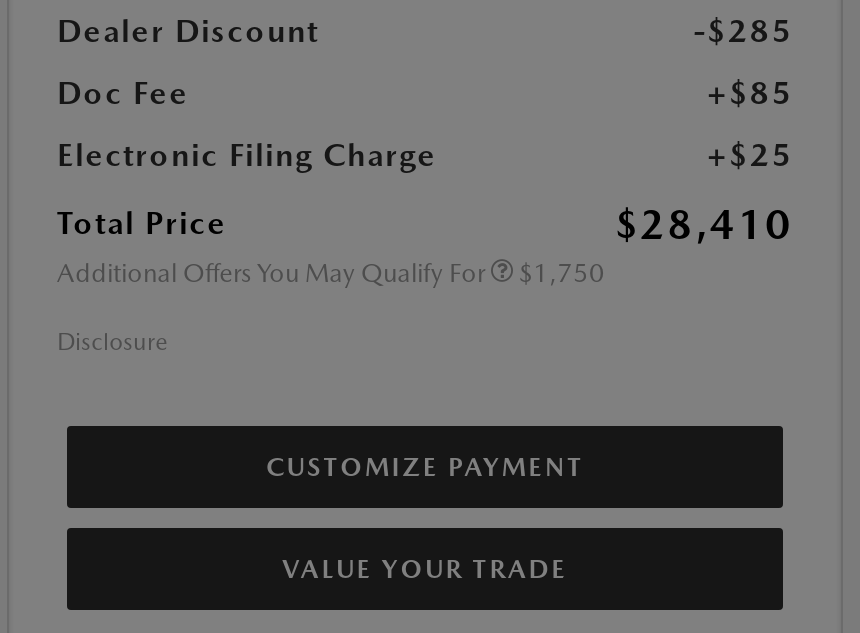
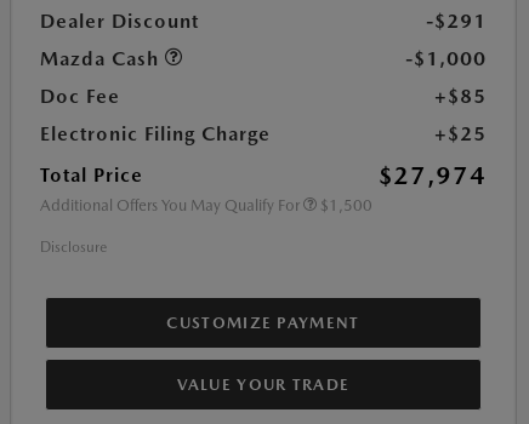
[693,13,793,51] -$285 -> [40,10,487,71] -$291 | Mazda Cash | -$1,000
[615,201,793,249] $28,410 -> [379,162,487,191] $27,974
[57,259,605,289] Additional Offers You May Qualify For $1,750 -> [40,197,372,215] Additional Offers You May Qualify For $1,500

